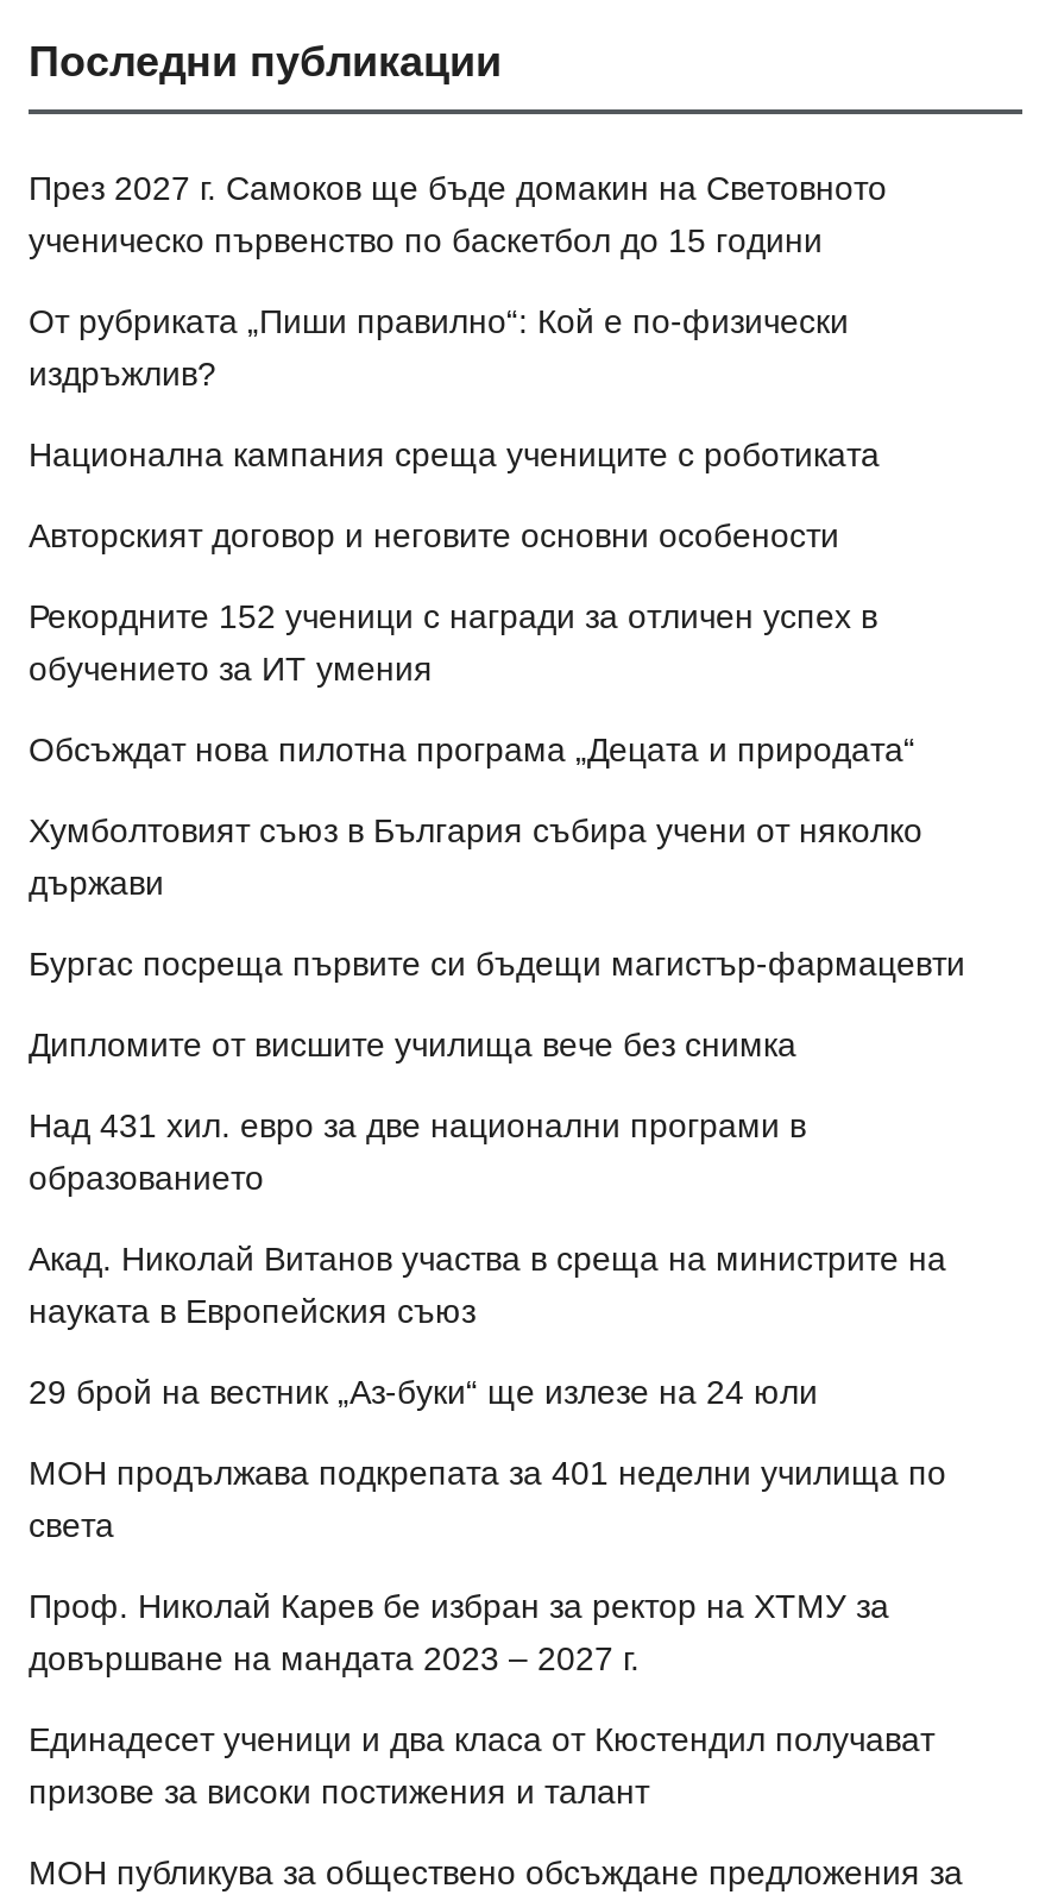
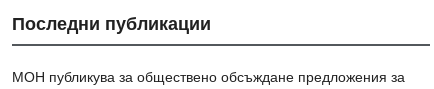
[29,169,965,1811] През 2027 г. Самоков ще бъде домакин на Световното | ученическо първенство по баскетбол до 15 години | От рубриката „Пиши правилно“: Кой е по-физически | издръжлив? | Национална кампания среща учениците с роботиката | Авторският договор и неговите основни особености | Рекордните 152 ученици с награди за отличен успех в | обучението за ИТ умения | Обсъждат нова пилотна програма „Децата и природата“ | Хумболтовият съюз в България събира учени от няколко | държави | Бургас посреща първите си бъдещи магистър-фармацевти | Дипломите от висшите училища вече без снимка | Над 431 хил. евро за две национални програми в | образованието | Акад. Николай Витанов участва в среща на министрите на | науката в Европейския съюз | 29 брой на вестник „Аз-буки“ ще излезе на 24 юли | МОН продължава подкрепата за 401 неделни училища по | света | Проф. Николай Карев бе избран за ректор на ХТМУ за | довършване на мандата 2023 – 2027 г. | Единадесет ученици и два класа от Кюстендил получават | призове за високи постижения и талант -> none

